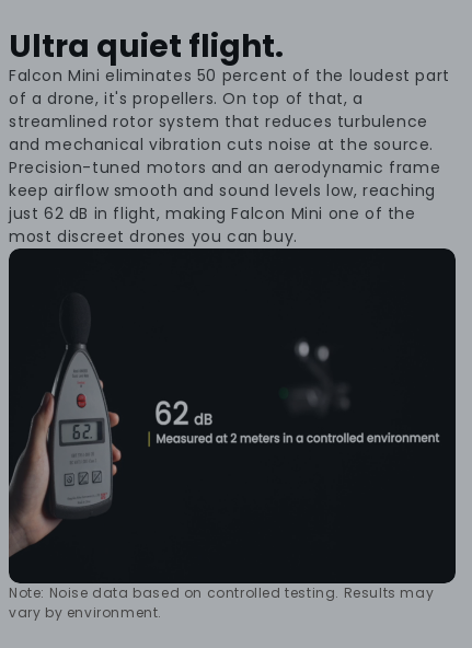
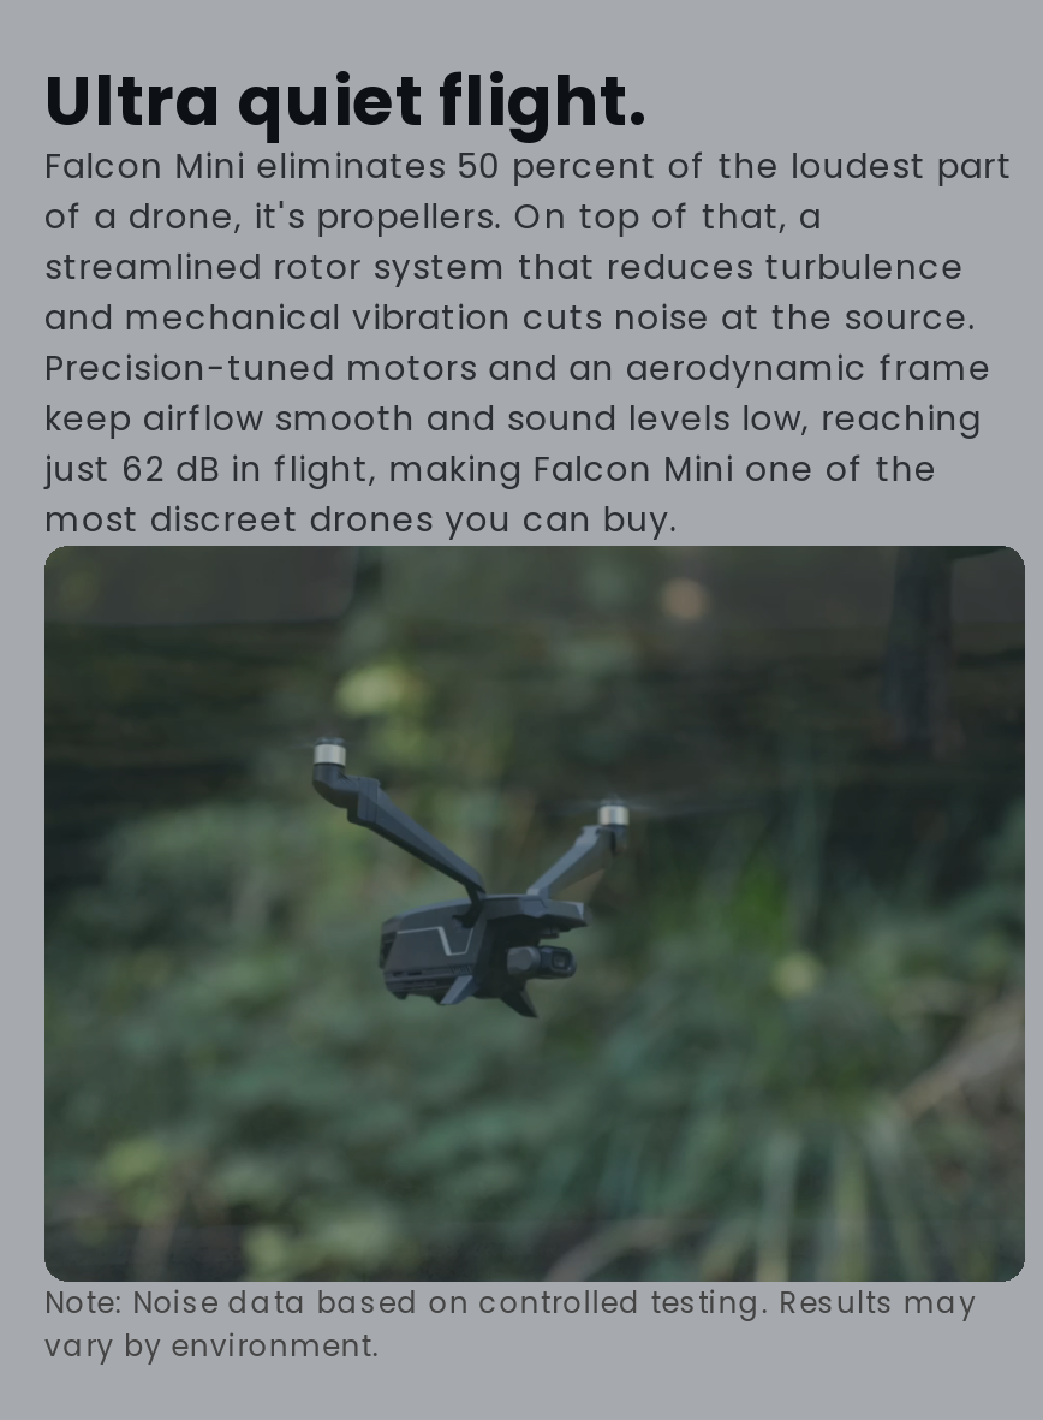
[9,247,457,582] [image] -> [42,543,1027,1282] [image]

